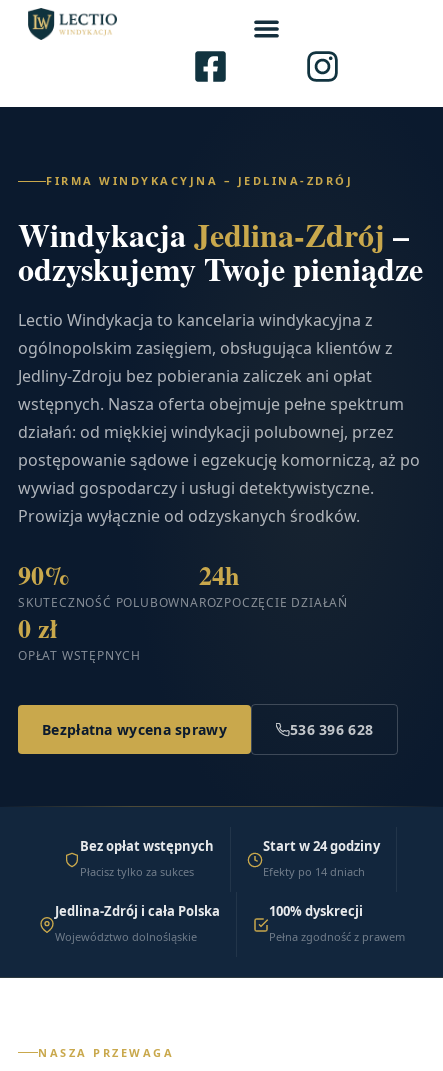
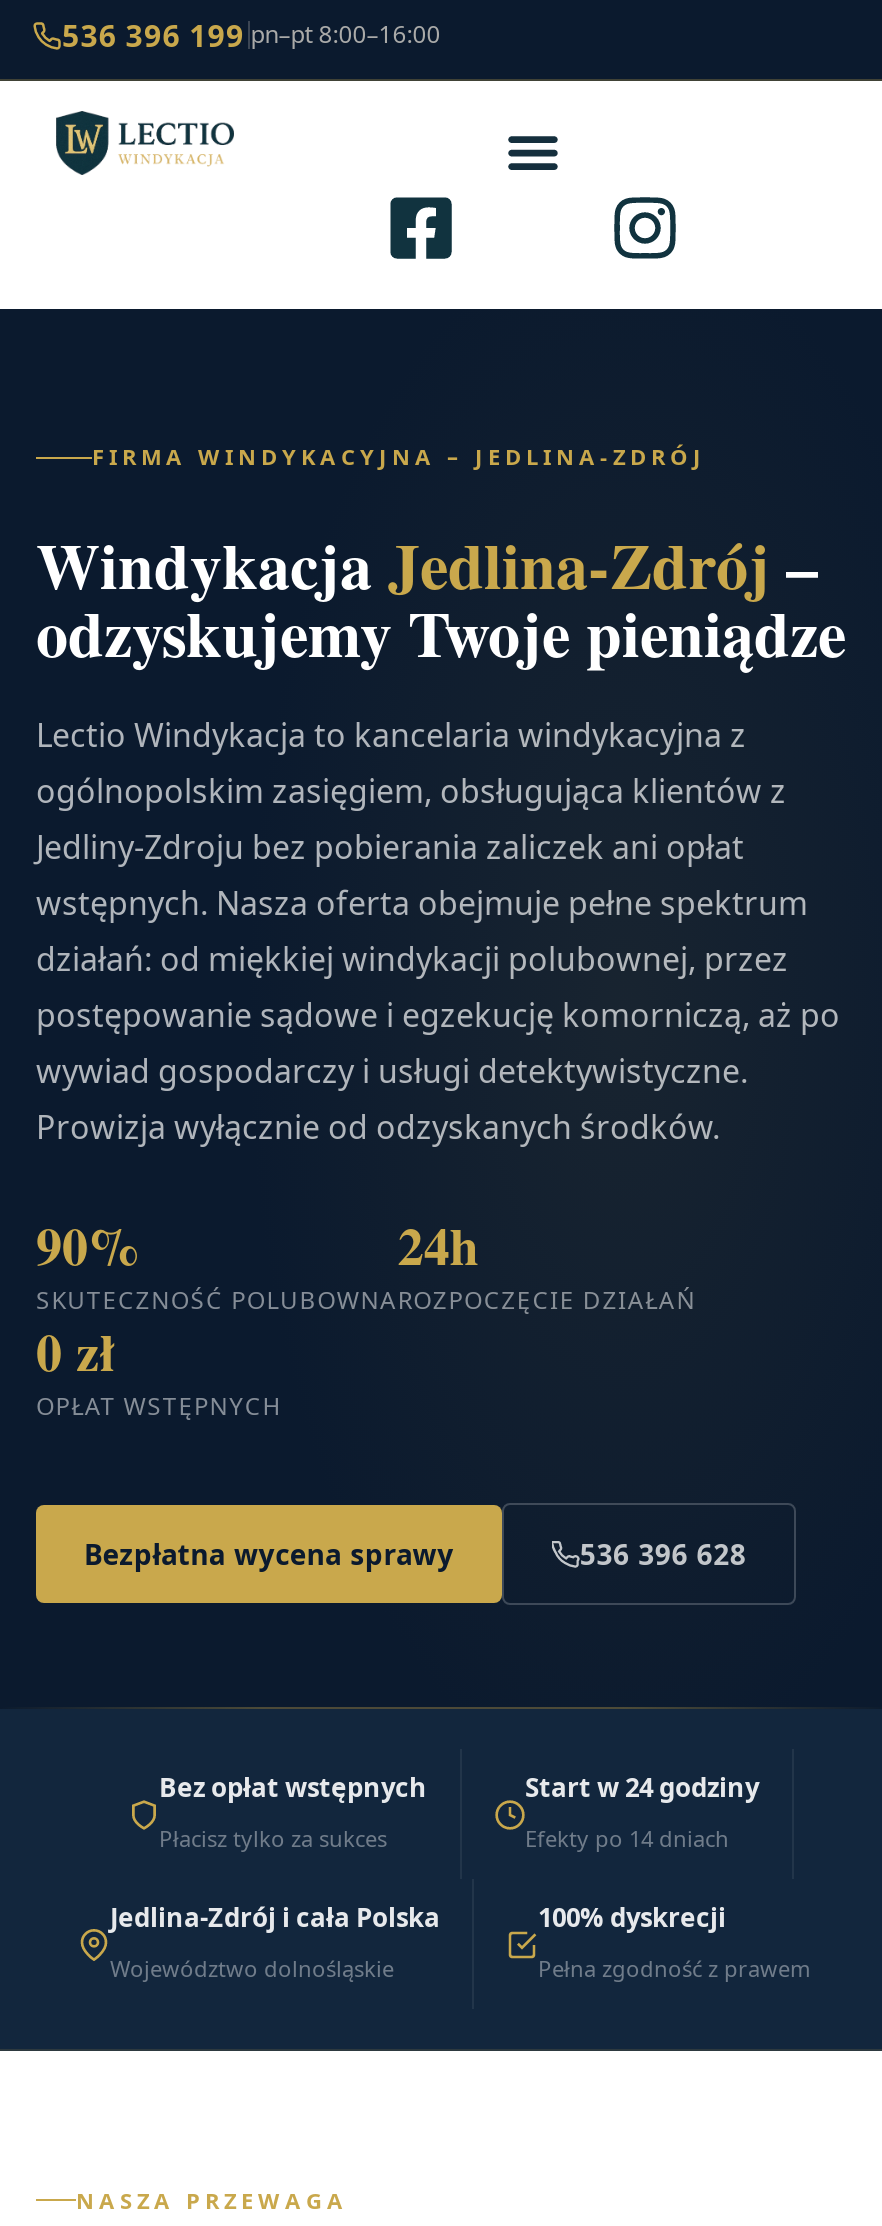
none -> [62,14,440,54] 536 396 199 pn–pt 8:00–16:00

